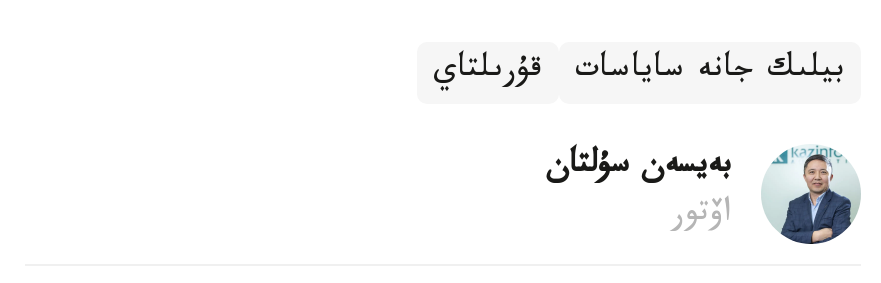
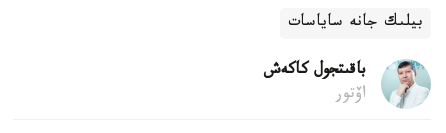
[433,50,857,247] [image] | قۇرىلتاي | بەيسەن سۇلتان -> [263,59,430,110] [image] | باقىتجول كاكەش

